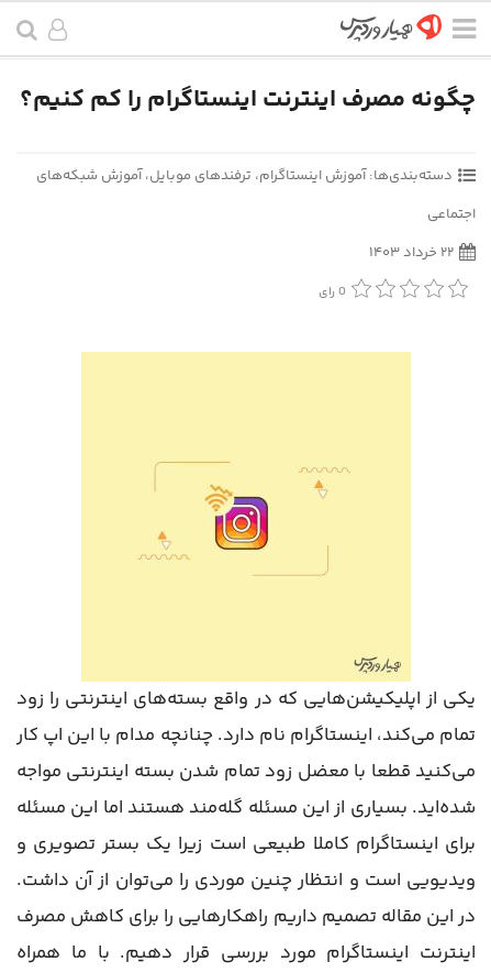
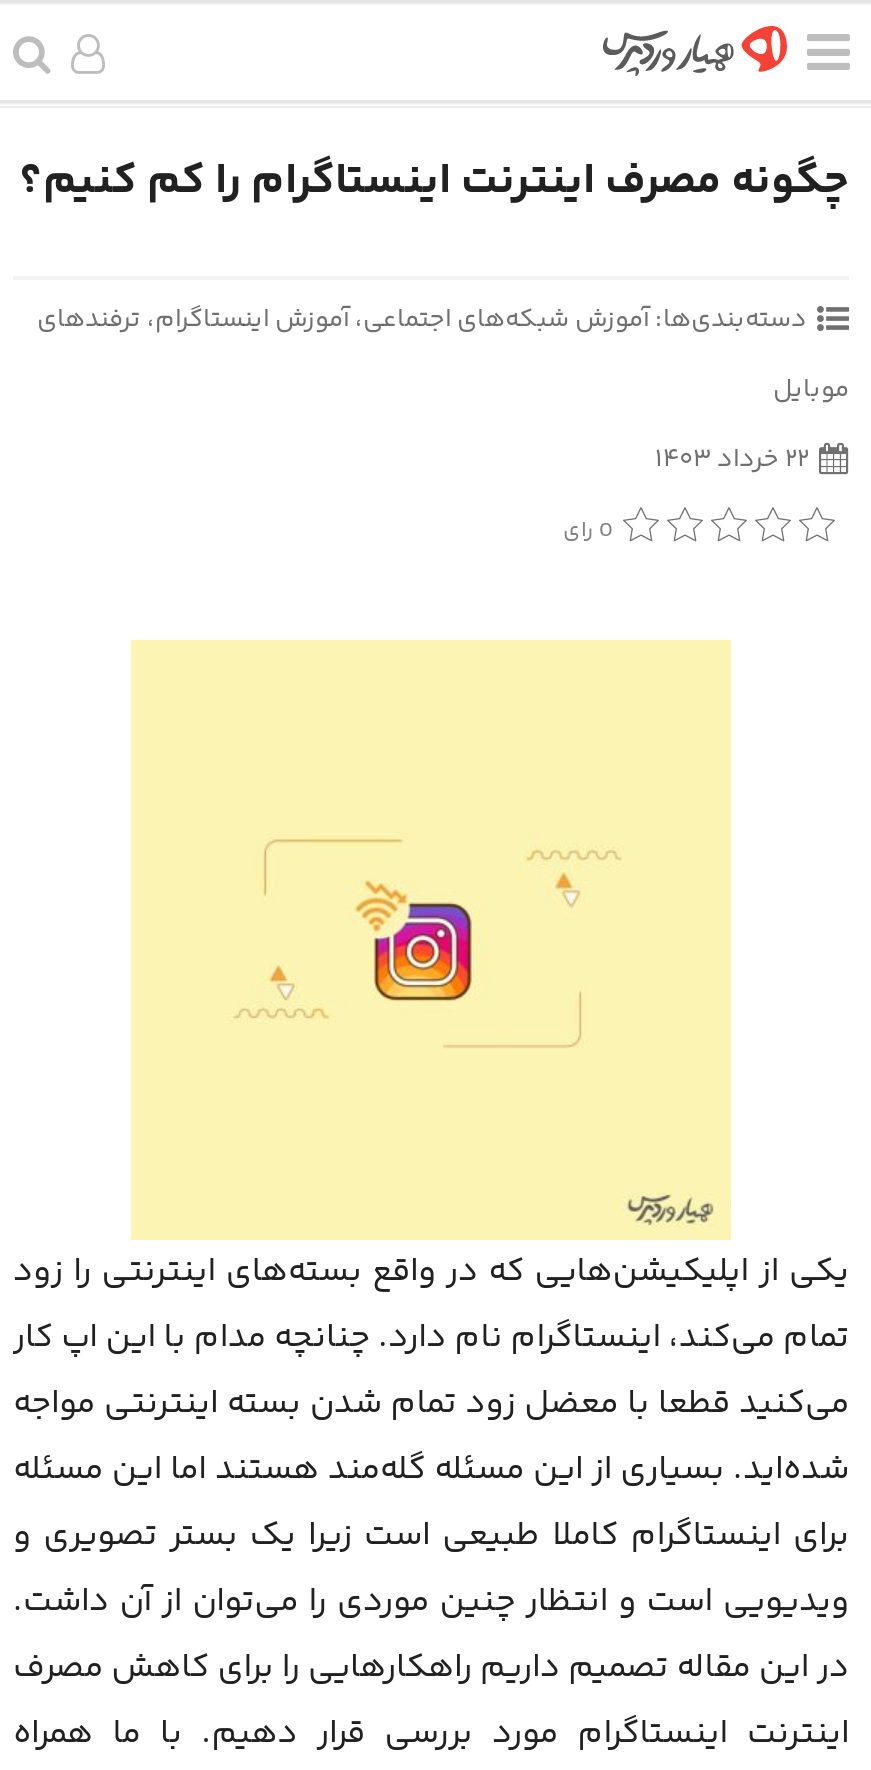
[36,165,453,187] دسته‌بندی‌ها:آموزش اینستاگرام،ترفندهای موبایل ، آموزش شبکه‌های -> [37,300,807,340] دسته‌بندی‌ها:آموزش شبکه‌های اجتماعی،آموزش اینستاگرام ، ترفندهای
[427,203,476,225] اجتماعی -> [773,370,849,410] موبایل

